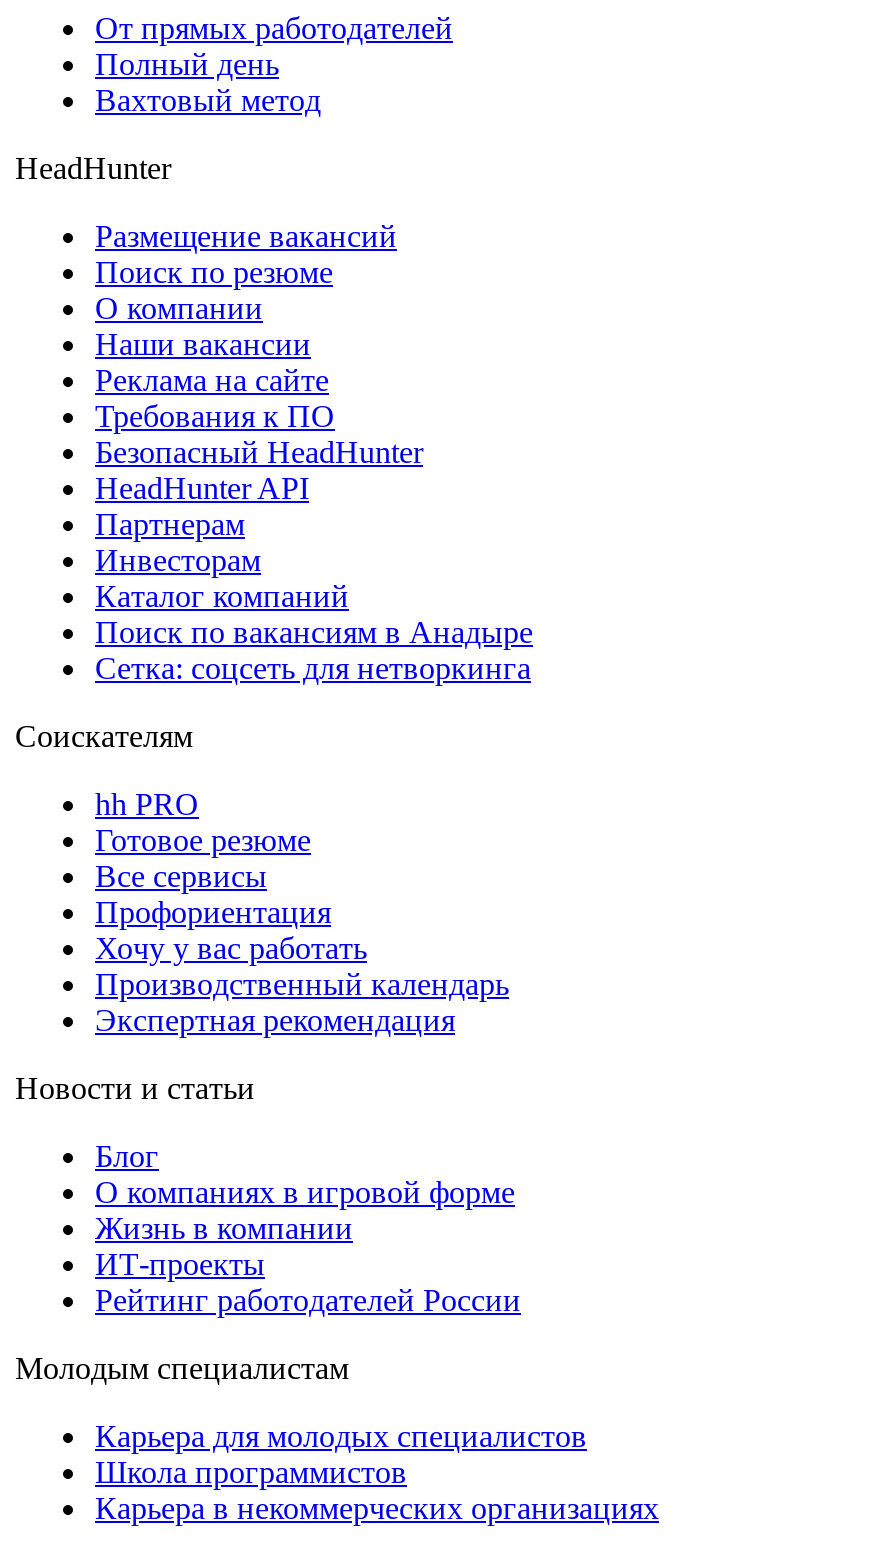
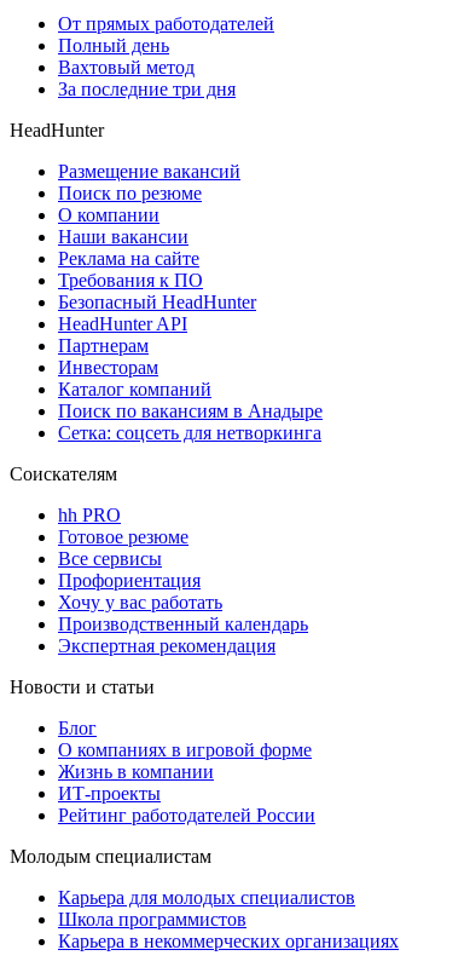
none -> [58,79,236,99] За последние три дня

